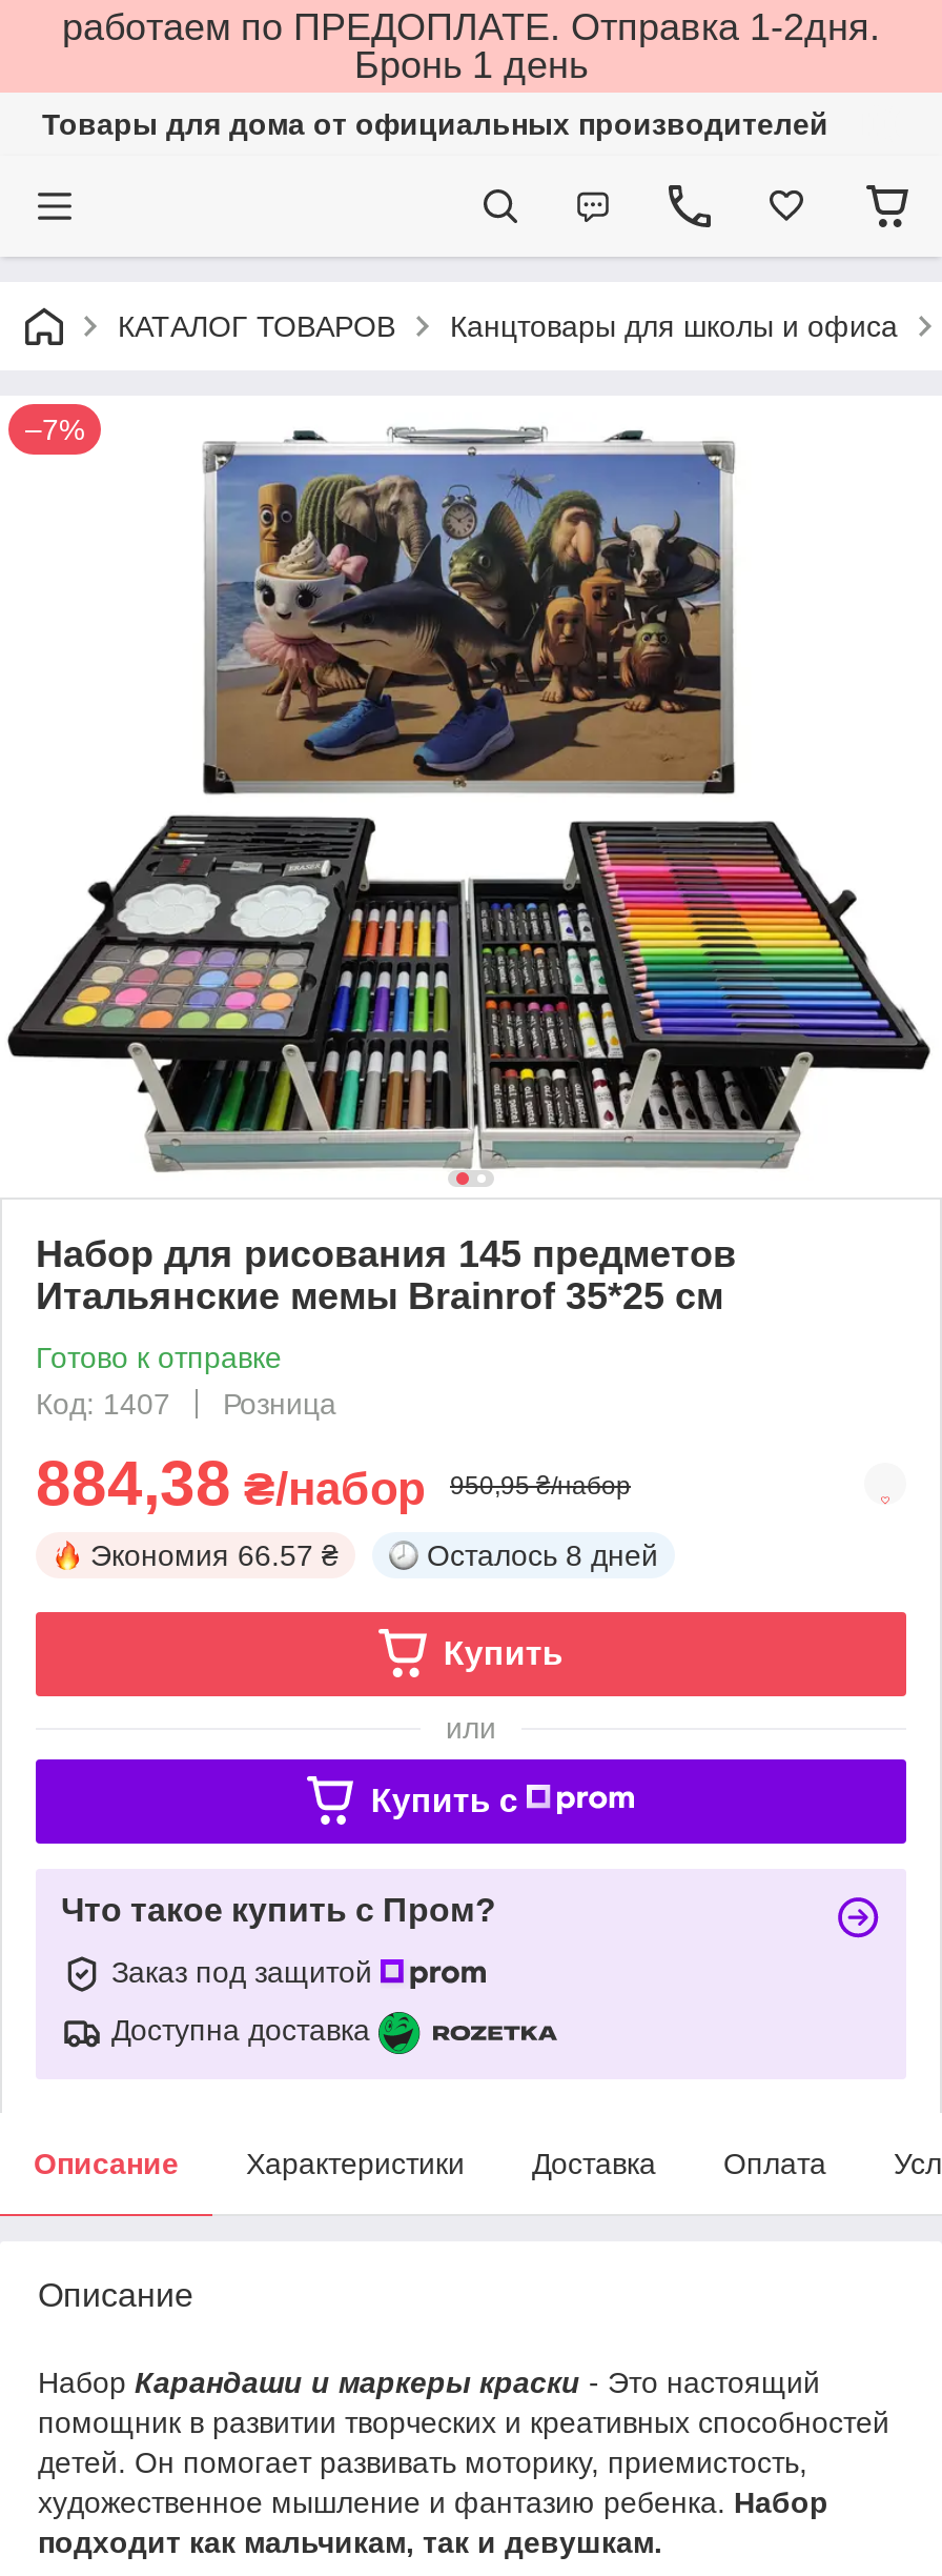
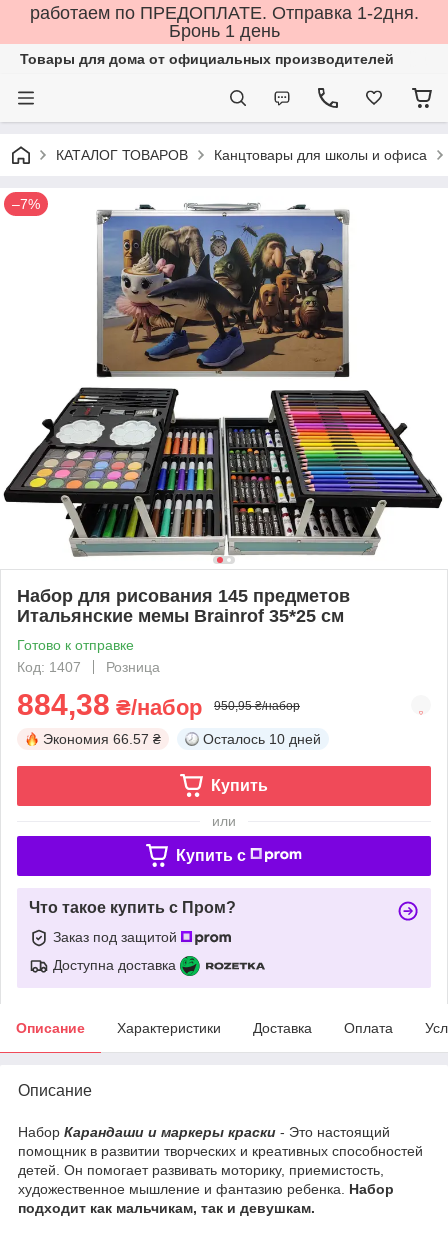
[427,1538,658,1572] Осталось 8 дней -> [203,731,321,747] Осталось 10 дней

